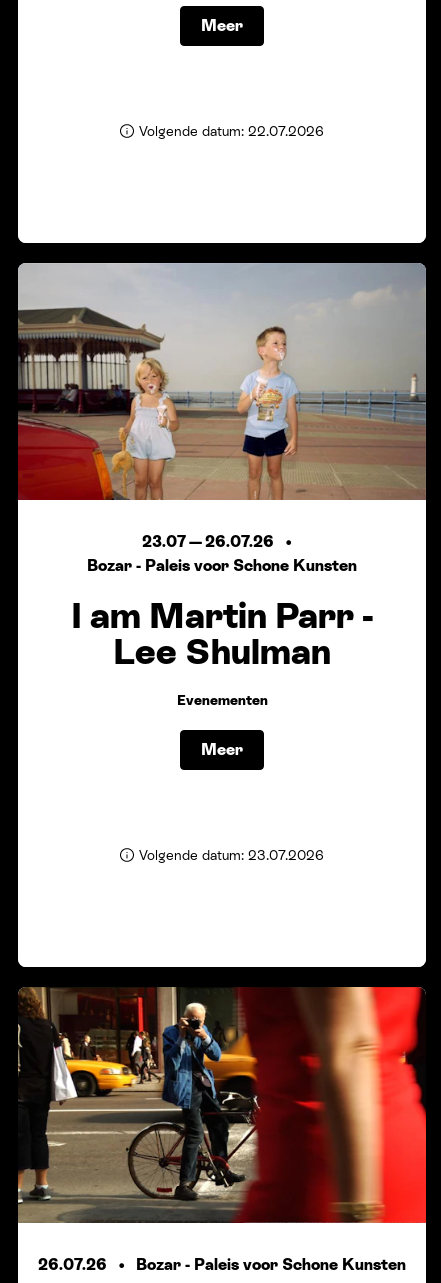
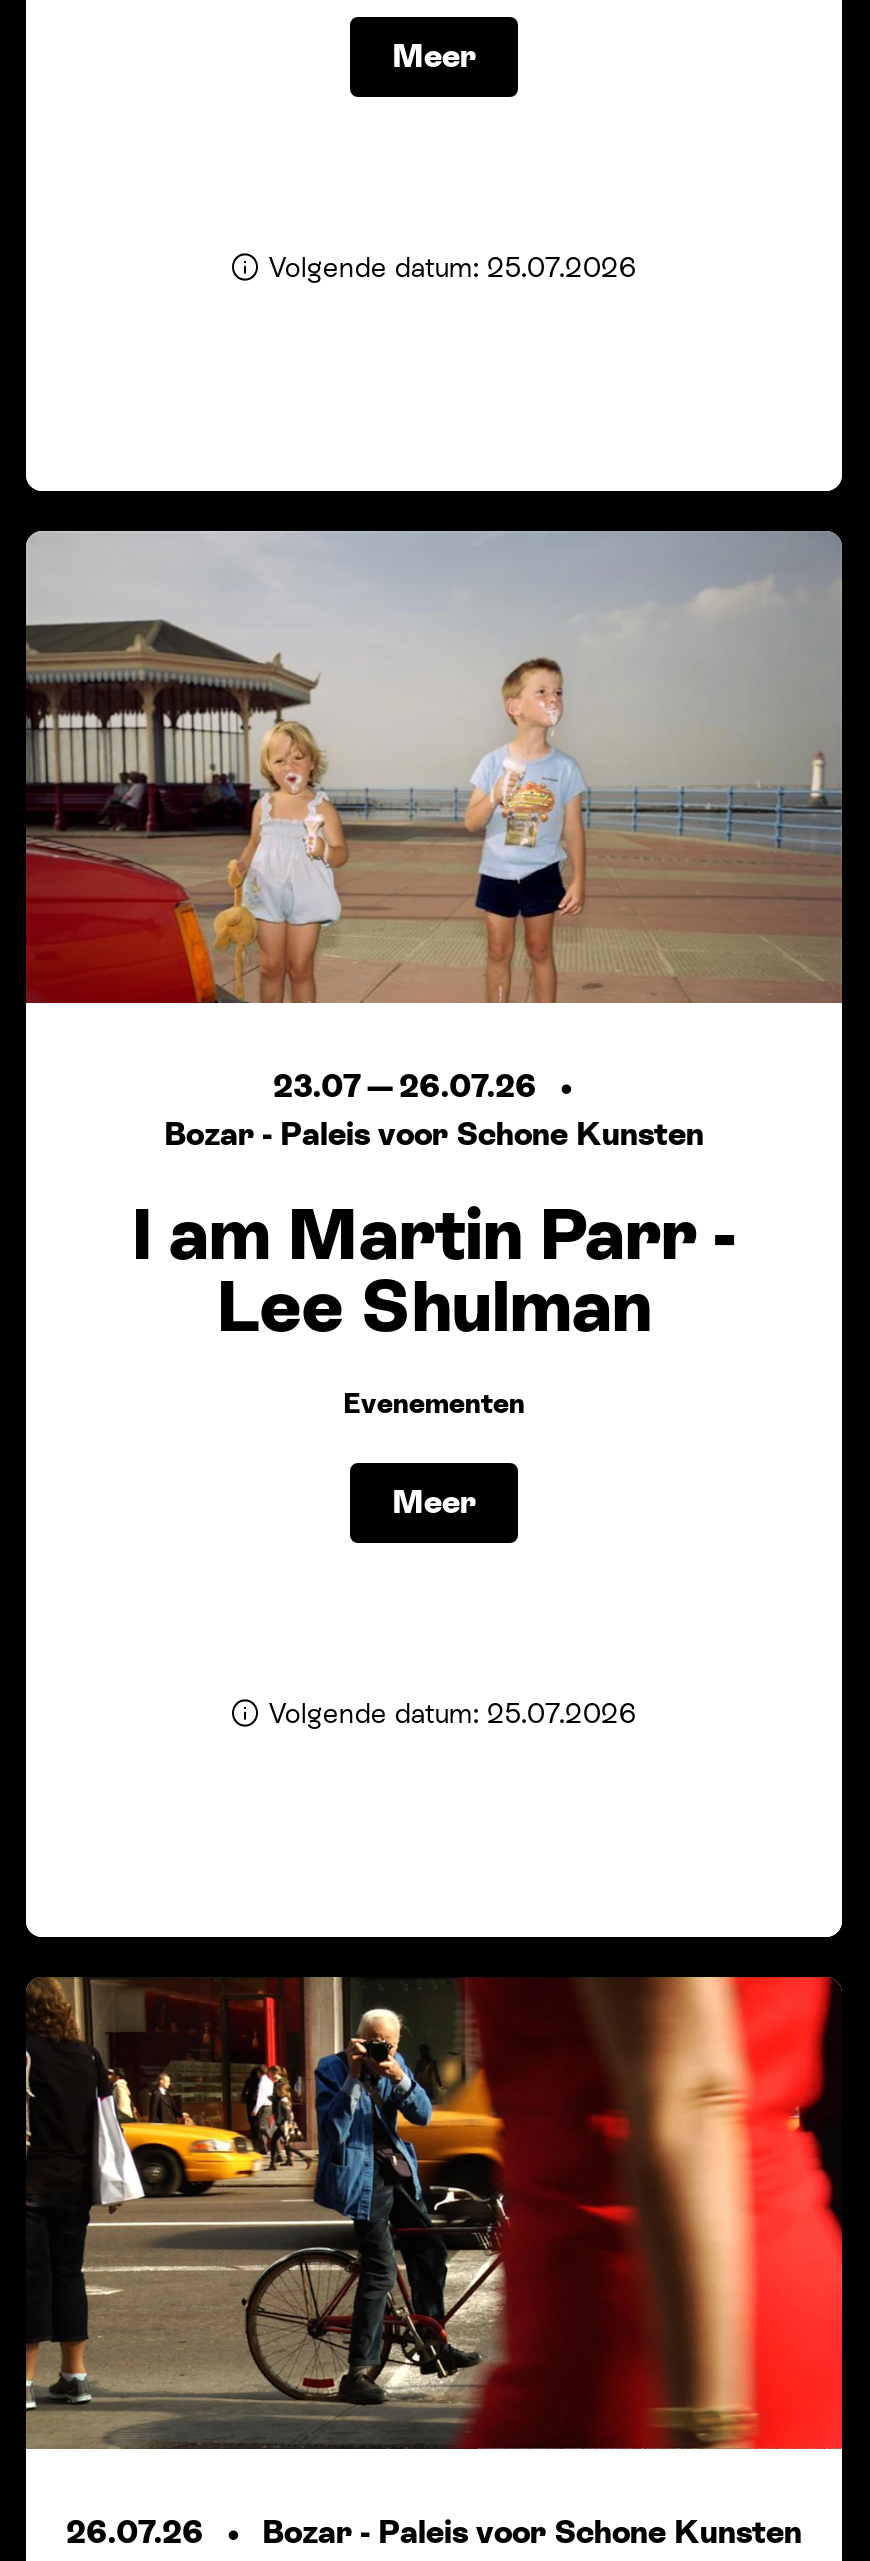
[139,123,324,139] Volgende datum: 22.07.2026 -> [269,252,637,284] Volgende datum: 25.07.2026
[139,847,324,863] Volgende datum: 23.07.2026 -> [269,1698,637,1730] Volgende datum: 25.07.2026

